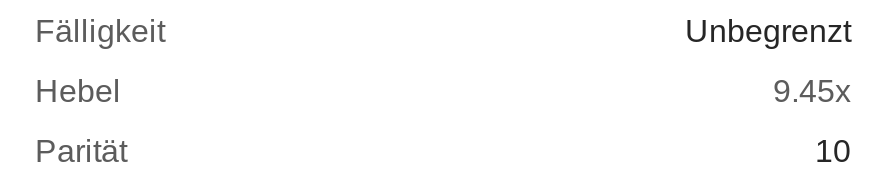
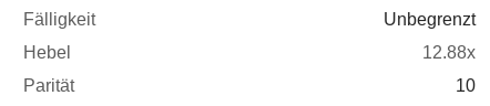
[773,74,851,108] 9.45x -> [422,43,476,62] 12.88x

